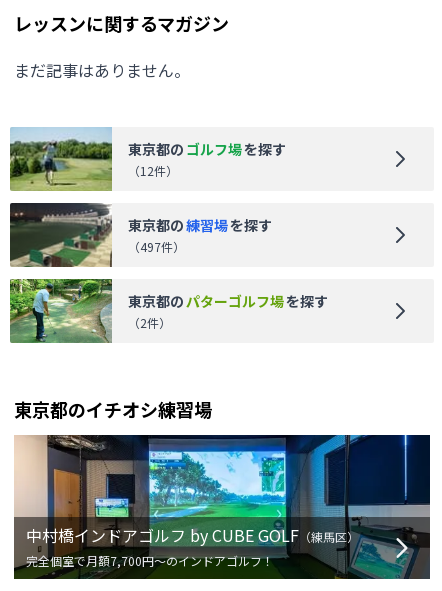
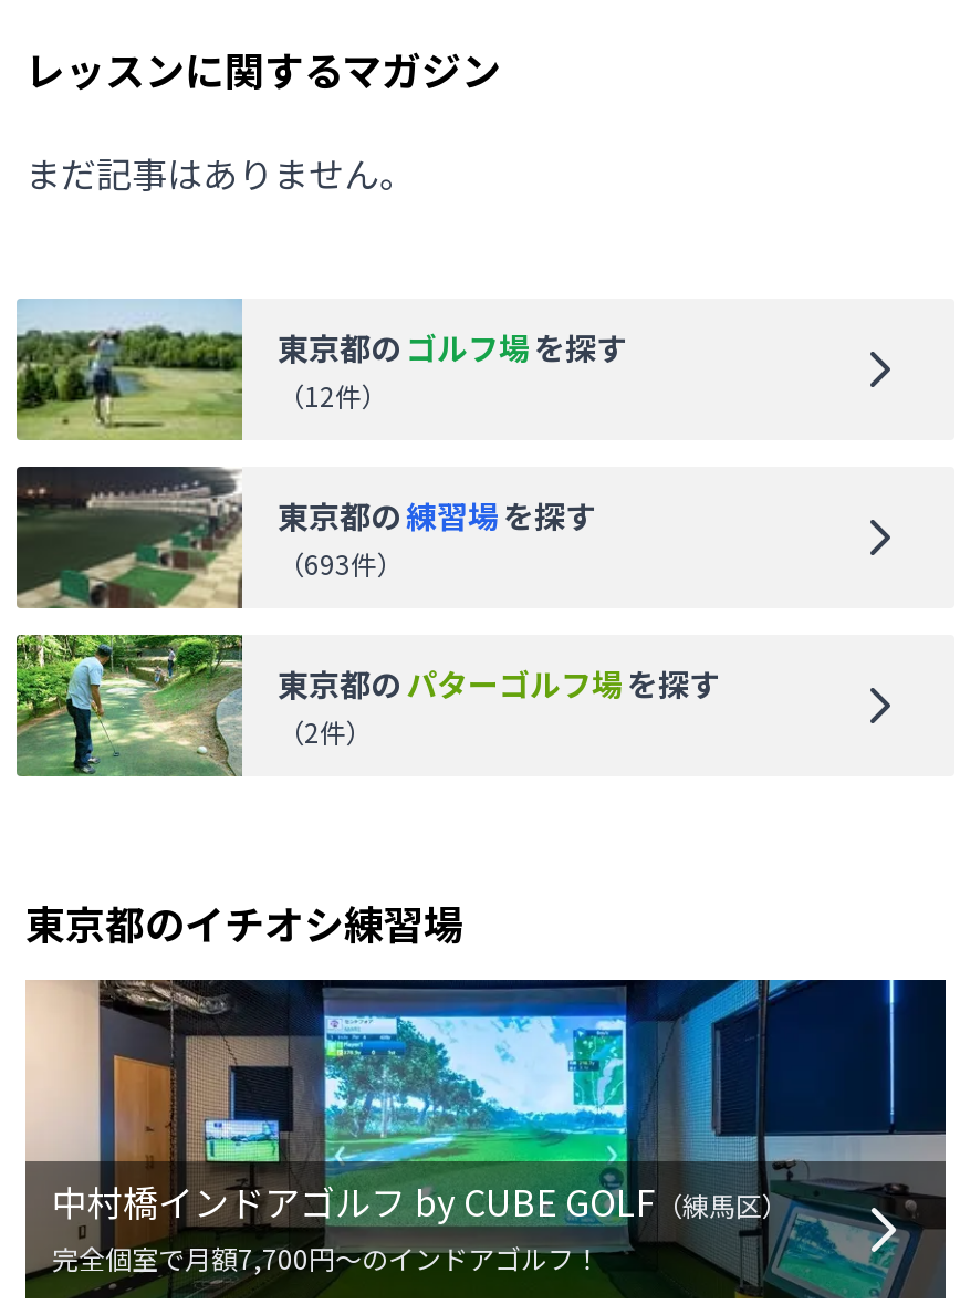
[128,238,185,255] （497件） -> [278,544,404,582] （693件）

